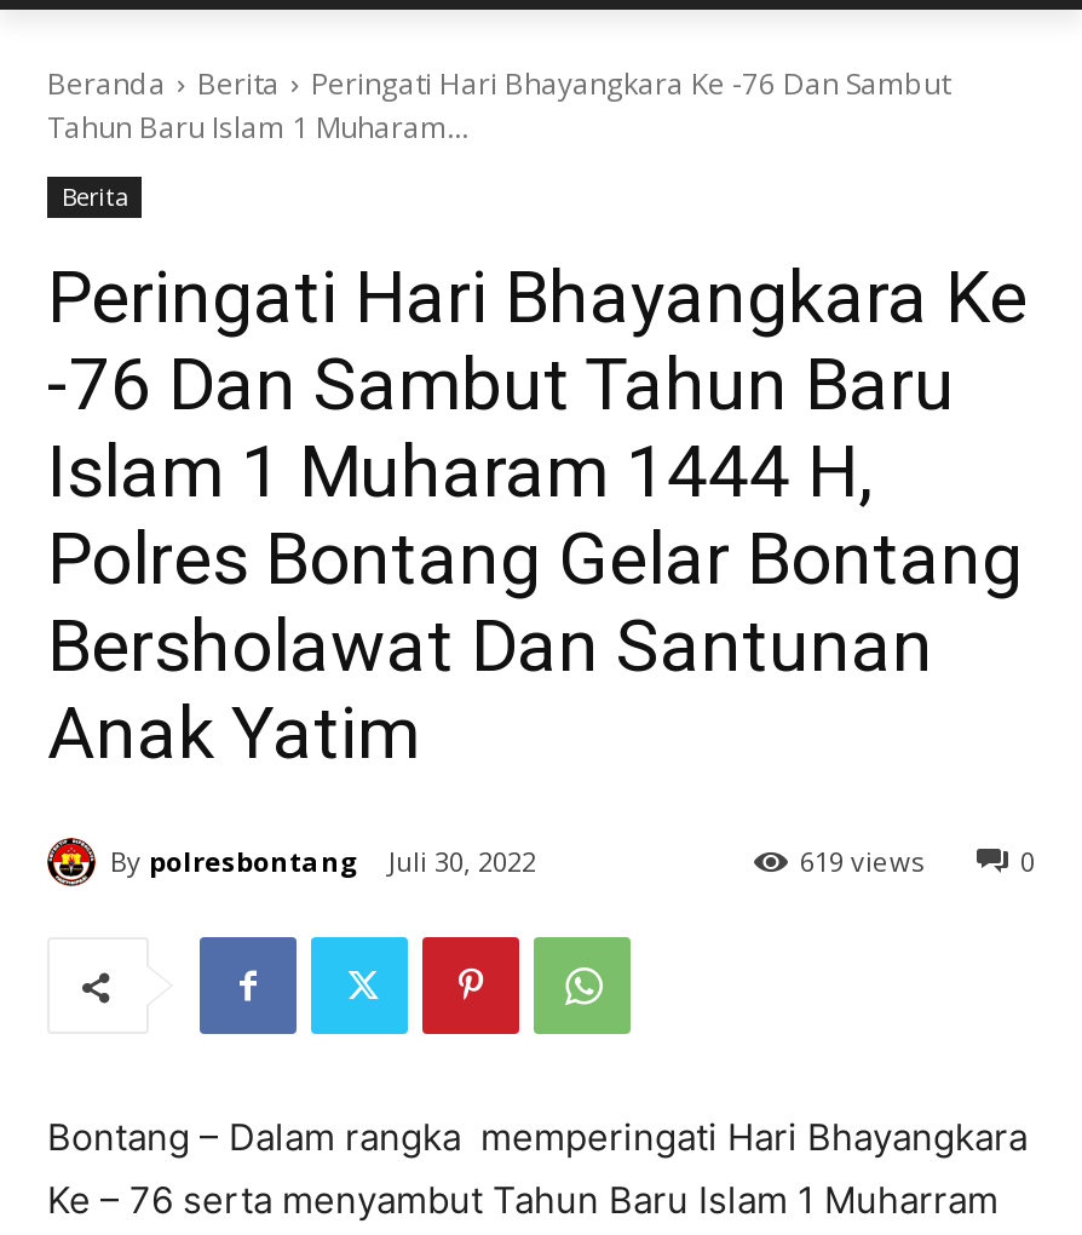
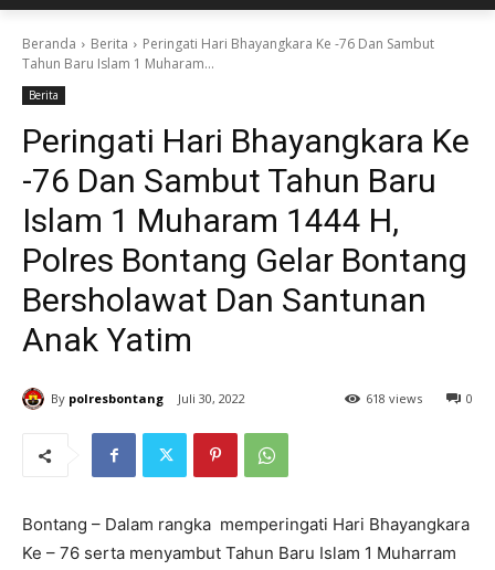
[800,843,923,879] 619 views -> [366,390,422,407] 618 views

